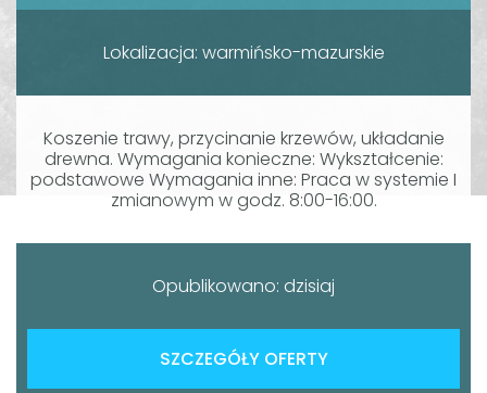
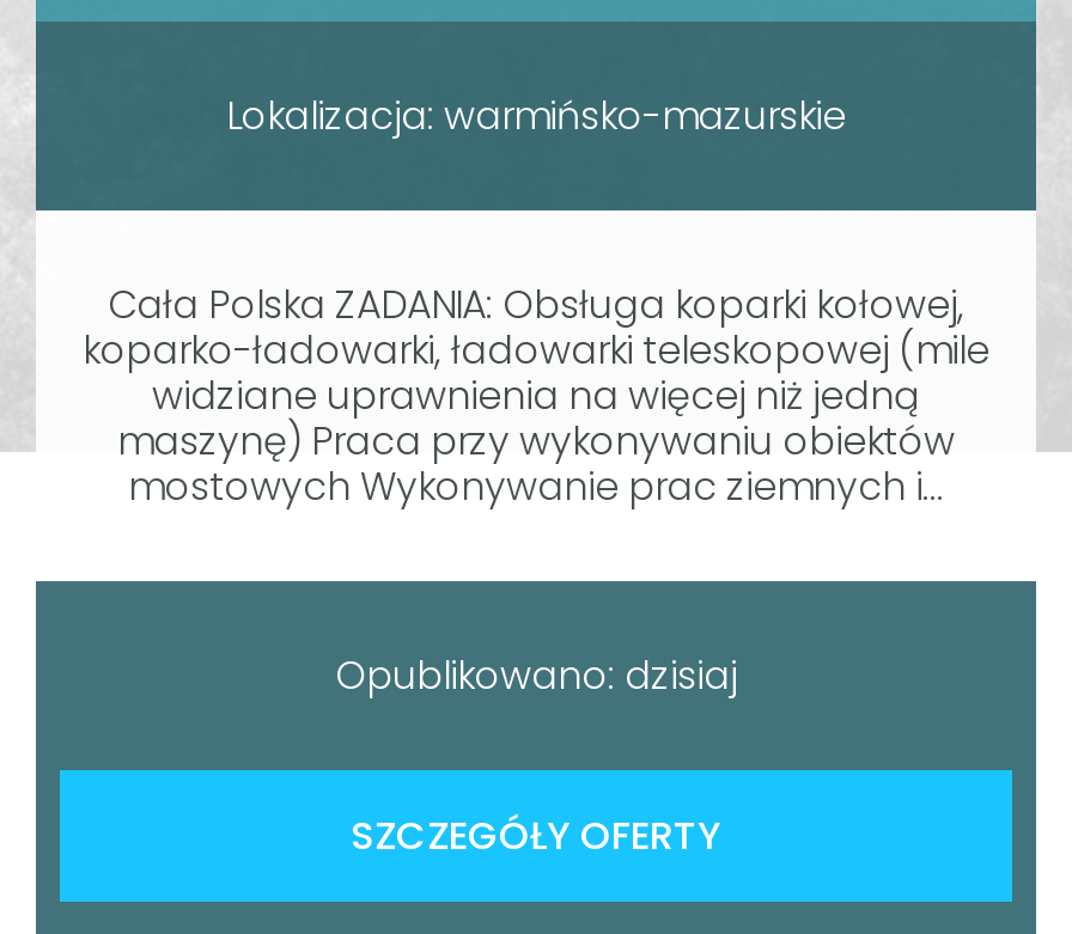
[30,125,457,212] Koszenie trawy, przycinanie krzewów, układanie | drewna. Wymagania konieczne: Wykształcenie: | podstawowe Wymagania inne: Praca w systemie I | zmianowym w godz. 8:00-16:00. -> [83,276,989,513] Cała Polska ZADANIA: Obsługa koparki kołowej, | koparko-ładowarki, ładowarki teleskopowej (mile | widziane uprawnienia na więcej niż jedną | maszynę) Praca przy wykonywaniu obiektów | mostowych Wykonywanie prac ziemnych i...

